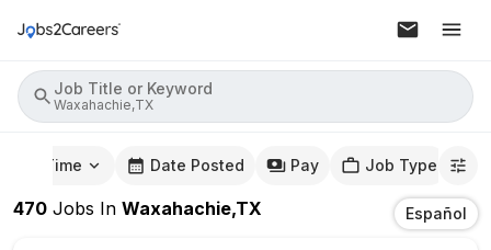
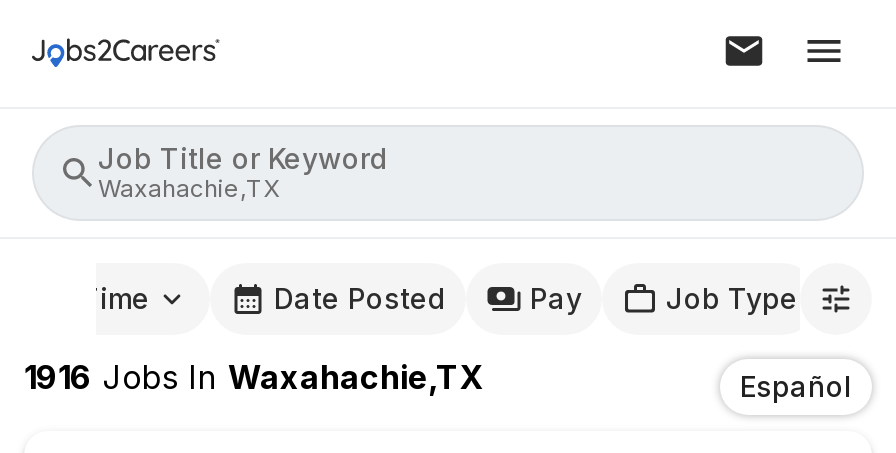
[13,197,262,219] 470 Jobs In Waxahachie,TX -> [24,357,484,397] 1916 Jobs In Waxahachie,TX

